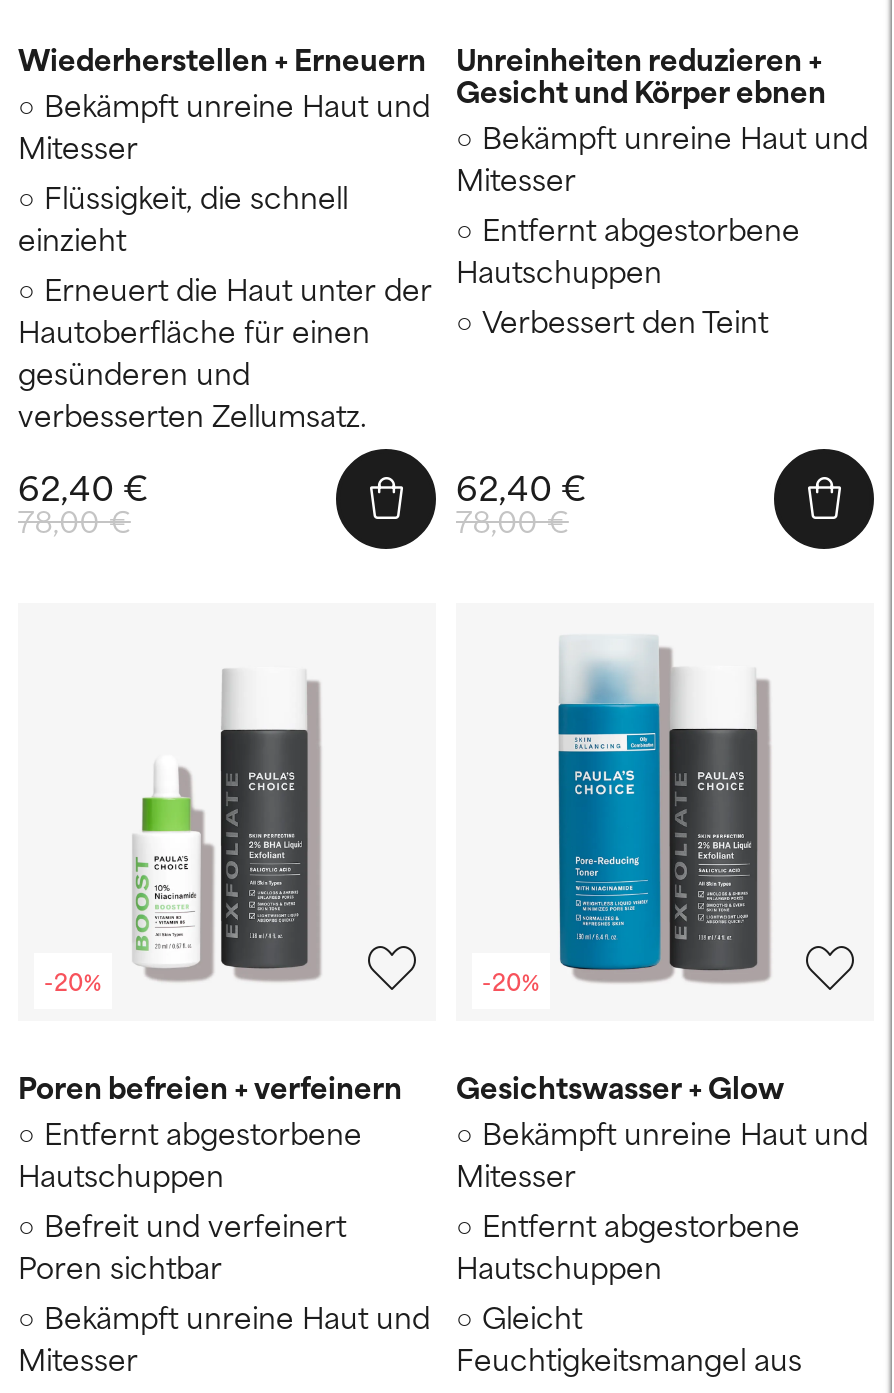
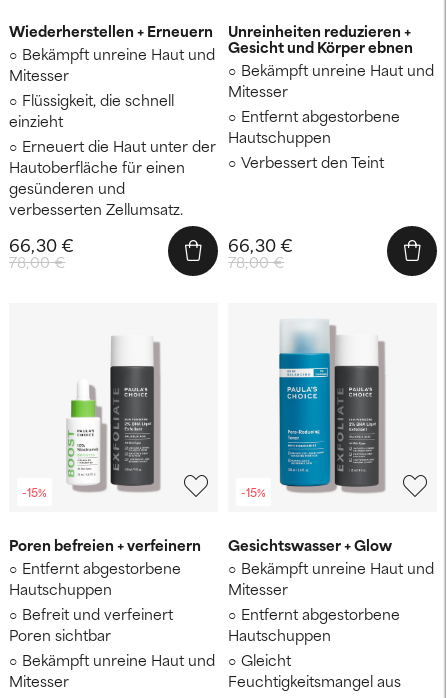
[18,458,149,510] 62,40 € -> [9,230,74,256] 66,30 €
[456,458,587,510] 62,40 € -> [228,230,293,256] 66,30 €
[44,963,102,999] -20% -> [22,483,47,501] -15%
[482,963,540,999] -20% -> [241,483,266,501] -15%

